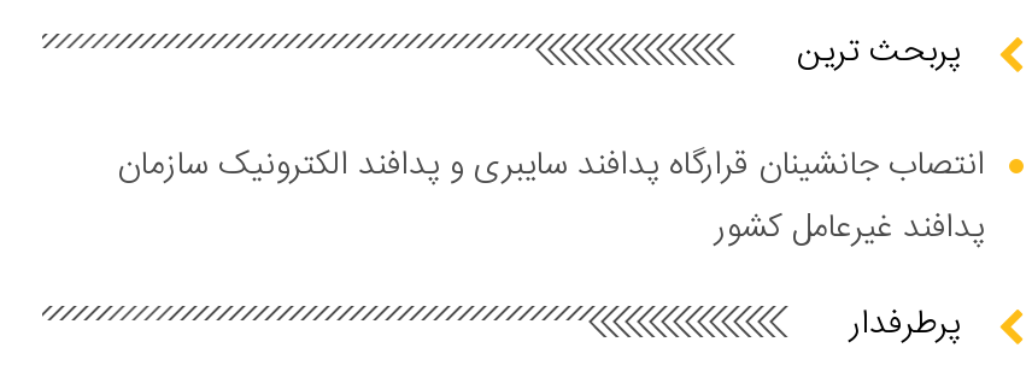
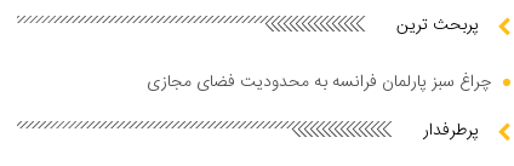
[117,138,985,258] انتصاب جانشینان قرارگاه پدافند سایبری و پدافند الکترونیک سازمان | پدافند غیرعامل کشور -> [147,68,491,97] چراغ سبز پارلمان فرانسه به محدودیت فضای مجازی

